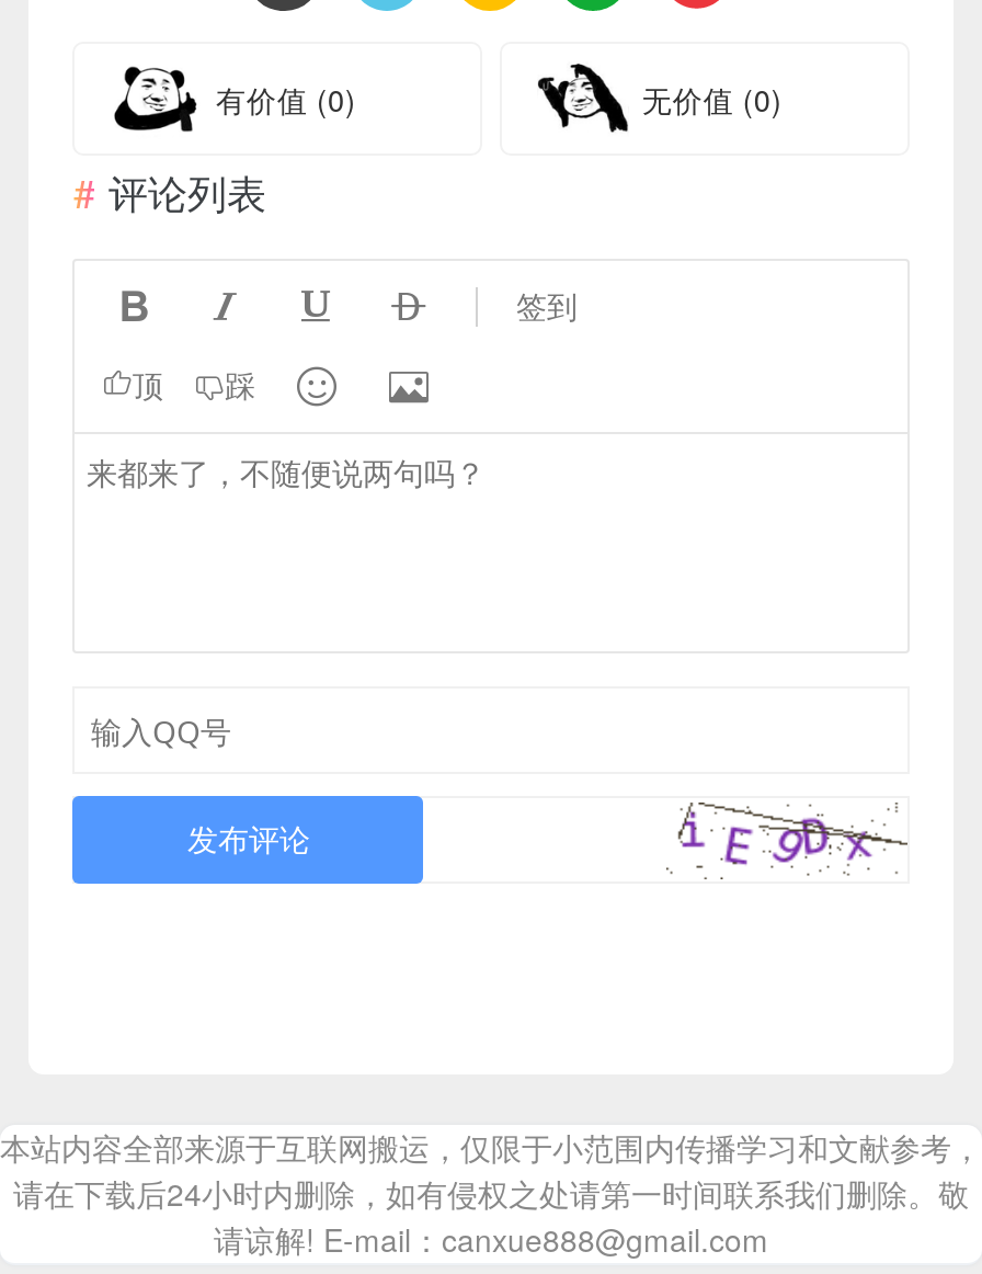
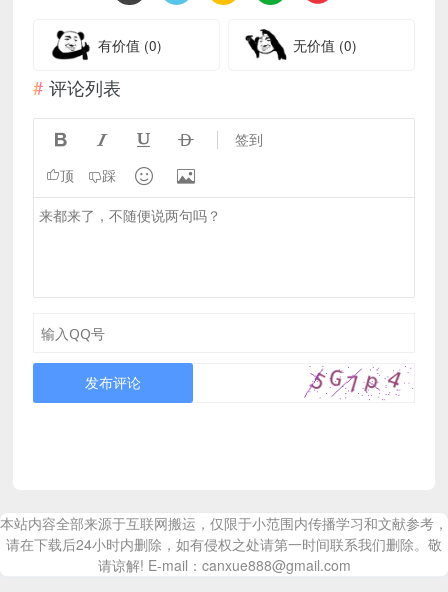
[673,800,907,879] [image] -> [305,366,413,400] [image]

